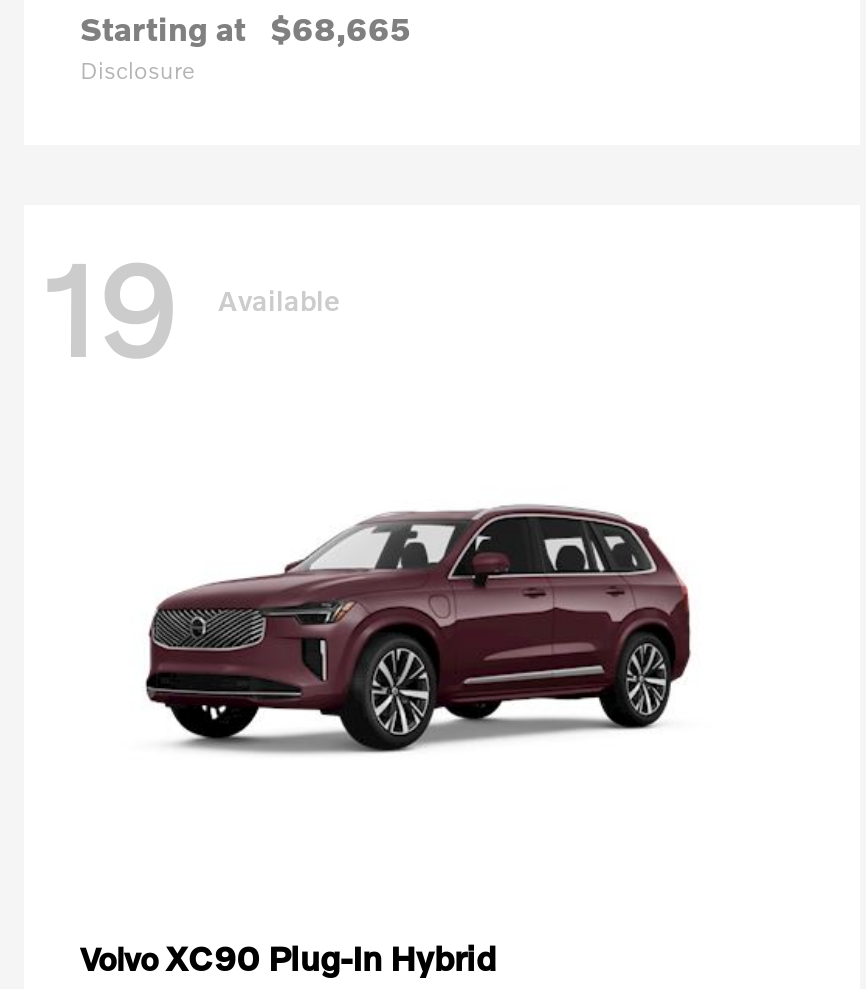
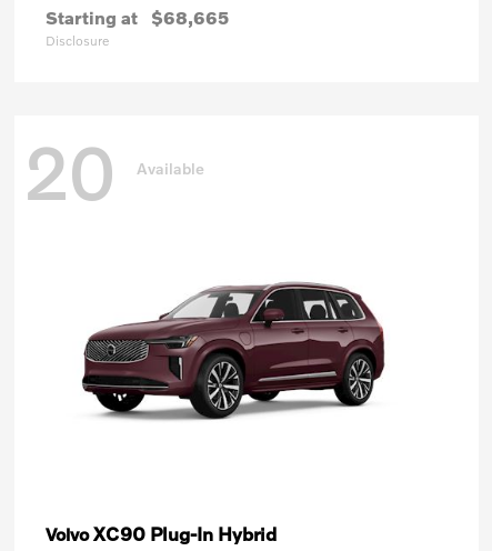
[40,232,340,386] 19 Available -> [23,131,204,216] 20 Available

